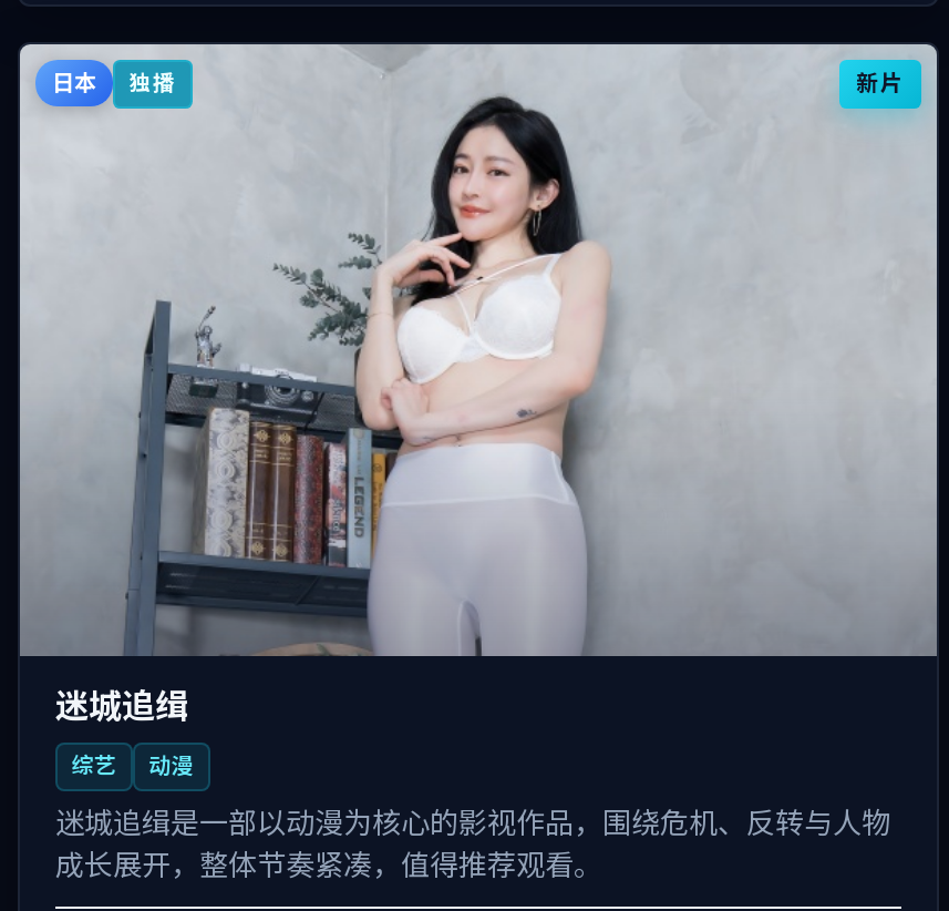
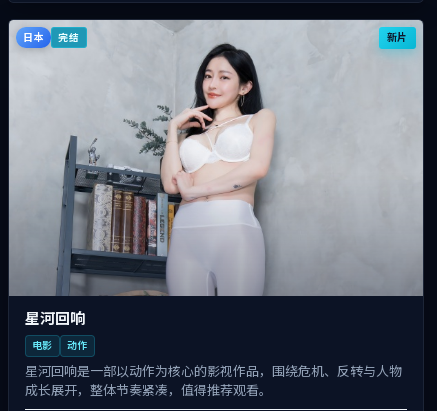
[129,69,176,96] 独播 -> [58,31,79,43] 完结
[55,685,188,727] 迷城追缉 -> [25,309,85,328] 星河回响
[72,751,193,779] 综艺 | 动漫 -> [32,339,87,352] 电影 | 动作
[55,805,890,840] 迷城追缉是一部以动漫为核心的影视作品，围绕危机、反转与人物 -> [25,363,402,379] 星河回响是一部以动作为核心的影视作品，围绕危机、反转与人物

